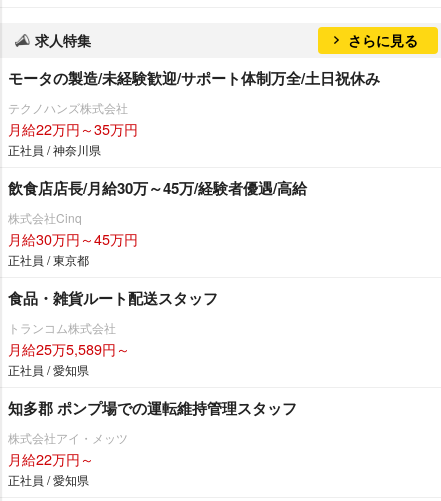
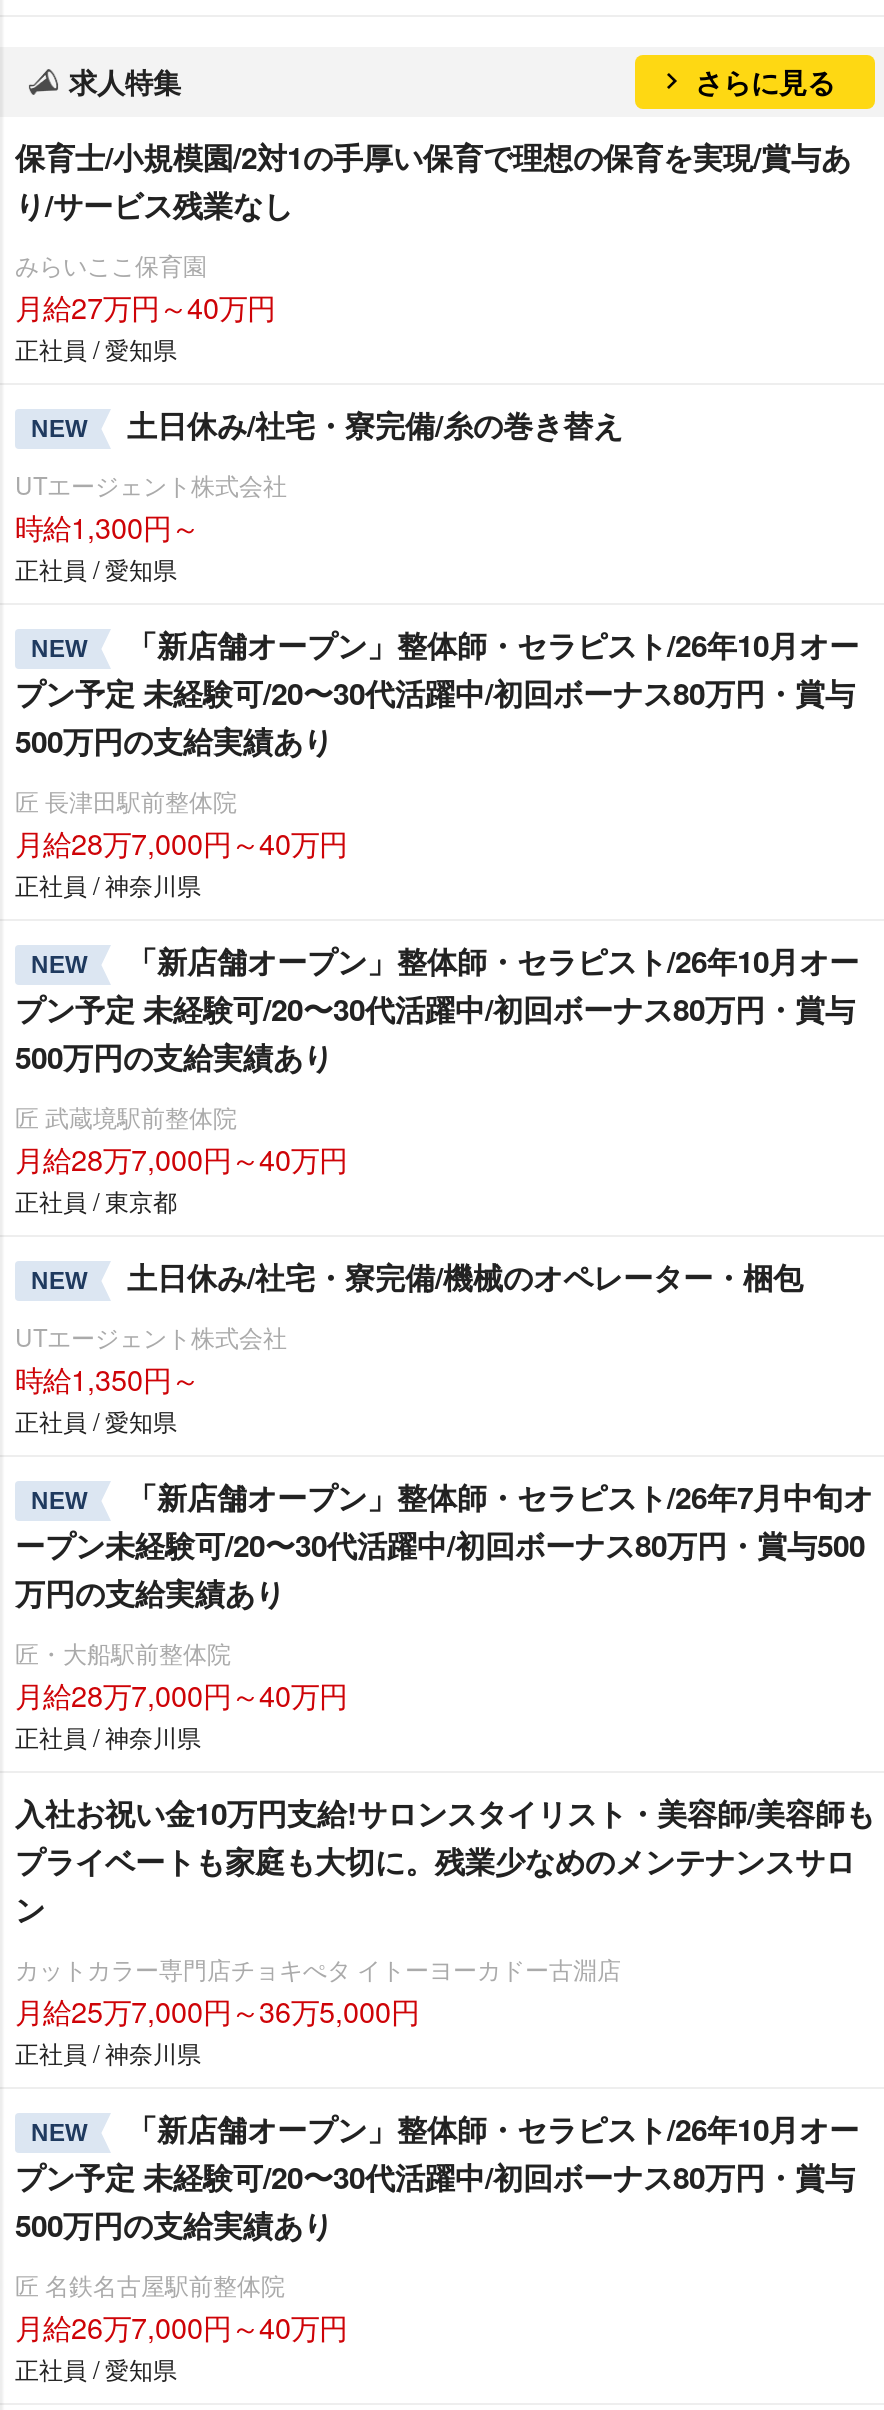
[8,67,380,139] モータの製造/未経験歓迎/サポート体制万全/土日祝休み | テクノハンズ株式会社 | 月給22万円～35万円 -> [15,135,859,863] 保育士/小規模園/2対1の手厚い保育で理想の保育を実現/賞与あ | り/サービス残業なし | みらいここ保育園 | 月給27万円～40万円 | 正社員 / 愛知県 | NEW | 土日休み/社宅・寮完備/糸の巻き替え | UTエージェント株式会社 | 時給1,300円～ | 正社員 / 愛知県 | NEW | 「新店舗オープン」整体師・セラピスト/26年10月オー | プン予定 未経験可/20〜30代活躍中/初回ボーナス80万円・賞与 | 500万円の支給実績あり | 匠 長津田駅前整体院 | 月給28万7,000円～40万円
[8,177,307,199] 飲食店店長/月給30万～45万/経験者優遇/高給 -> [15,939,859,1079] NEW | 「新店舗オープン」整体師・セラピスト/26年10月オー | プン予定 未経験可/20〜30代活躍中/初回ボーナス80万円・賞与 | 500万円の支給実績あり
[8,209,138,249] 株式会社Cinq | 月給30万円～45万円 -> [15,1099,347,1179] 匠 武蔵境駅前整体院 | 月給28万7,000円～40万円
[8,287,218,309] 食品・雑貨ルート配送スタッフ -> [31,1255,803,1299] NEW | 土日休み/社宅・寮完備/機械のオペレーター・梱包
[8,319,130,359] トランコム株式会社 | 月給25万5,589円～ -> [15,1319,287,1399] UTエージェント株式会社 | 時給1,350円～
[8,397,297,469] 知多郡 ポンプ場での運転維持管理スタッフ | 株式会社アイ・メッツ | 月給22万円～ -> [15,1475,875,2347] NEW | 「新店舗オープン」整体師・セラピスト/26年7月中旬オ | ープン未経験可/20〜30代活躍中/初回ボーナス80万円・賞与500 | 万円の支給実績あり | 匠・大船駅前整体院 | 月給28万7,000円～40万円 | 正社員 / 神奈川県 | 入社お祝い金10万円支給!サロンスタイリスト・美容師/美容師も | プライベートも家庭も大切に。残業少なめのメンテナンスサロ | ン | カットカラー専門店チョキぺタ イトーヨーカドー古淵店 | 月給25万7,000円～36万5,000円 | 正社員 / 神奈川県 | NEW | 「新店舗オープン」整体師・セラピスト/26年10月オー | プン予定 未経験可/20〜30代活躍中/初回ボーナス80万円・賞与 | 500万円の支給実績あり | 匠 名鉄名古屋駅前整体院 | 月給26万7,000円～40万円

